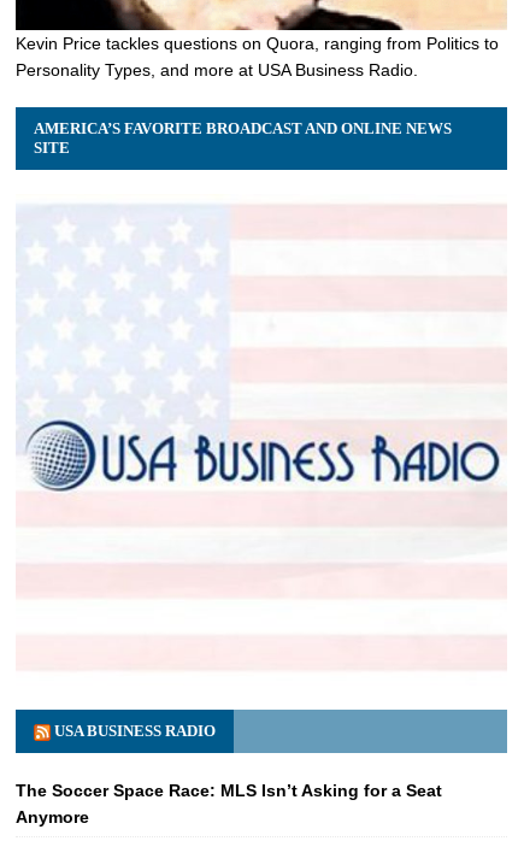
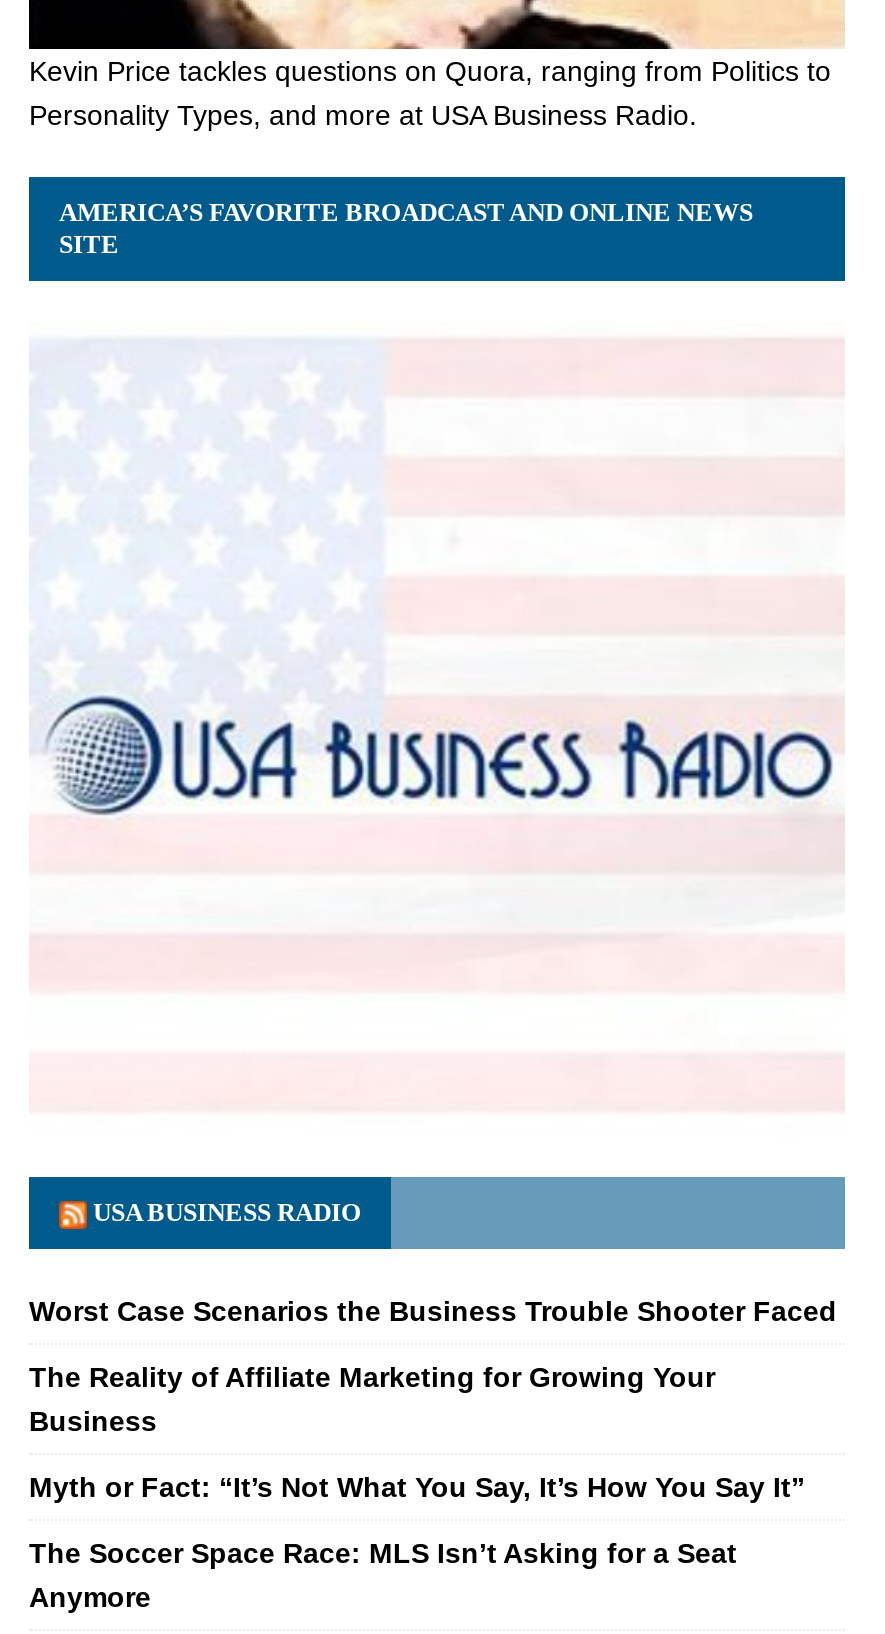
none -> [29,1296,837,1504] Worst Case Scenarios the Business Trouble Shooter Faced | The Reality of Affiliate Marketing for Growing Your | Business | Myth or Fact: “It’s Not What You Say, It’s How You Say It”

